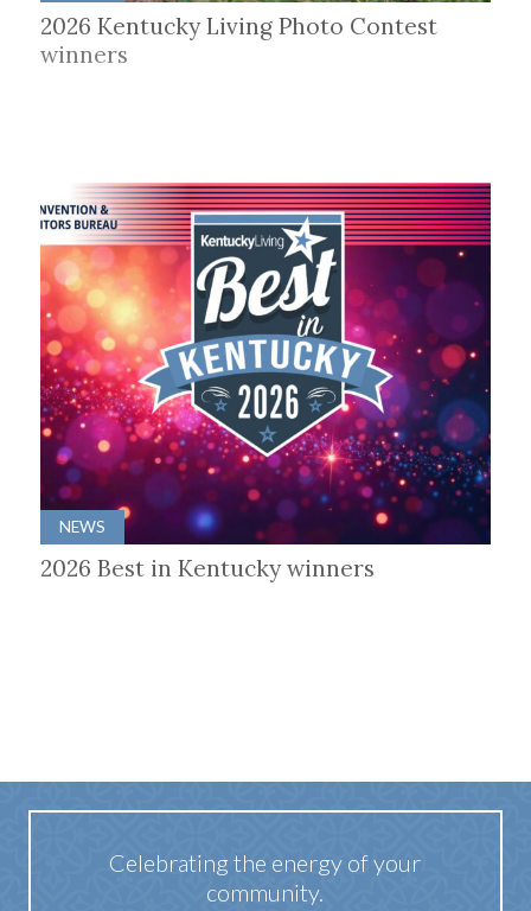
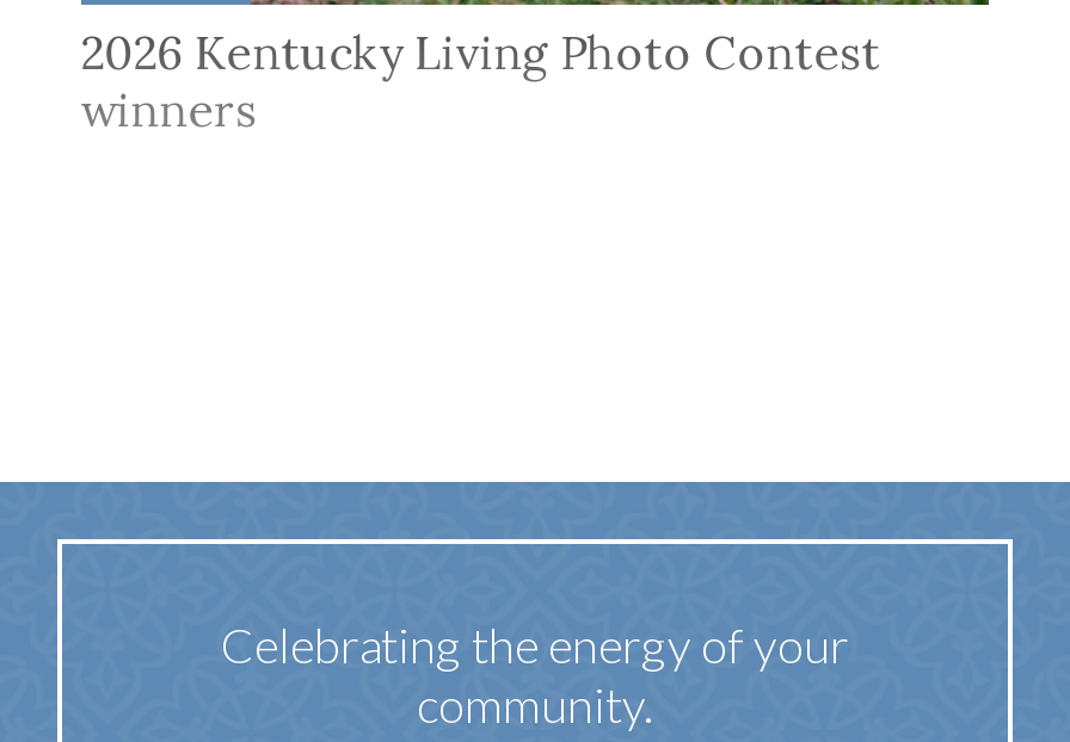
[39,181,492,582] [image] | NEWS | 2026 Best in Kentucky winners -> none

